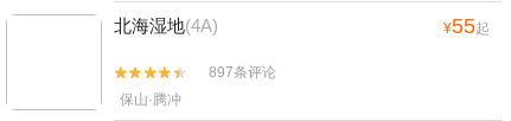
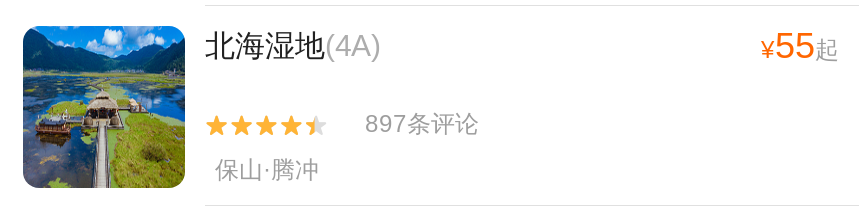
none -> [21,24,187,190] [image]

